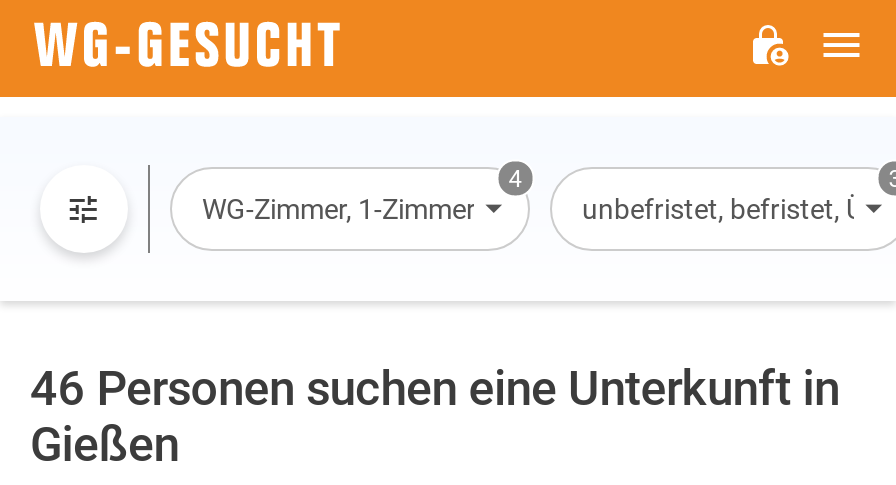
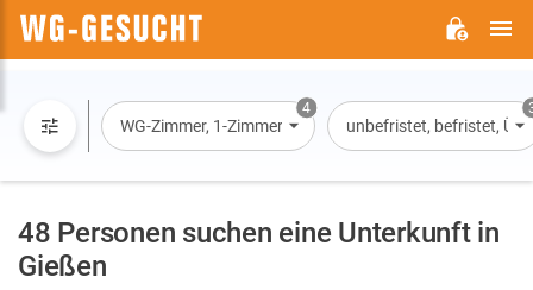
[30,361,840,417] 46 Personen suchen eine Unterkunft in -> [18,216,499,250] 48 Personen suchen eine Unterkunft in

